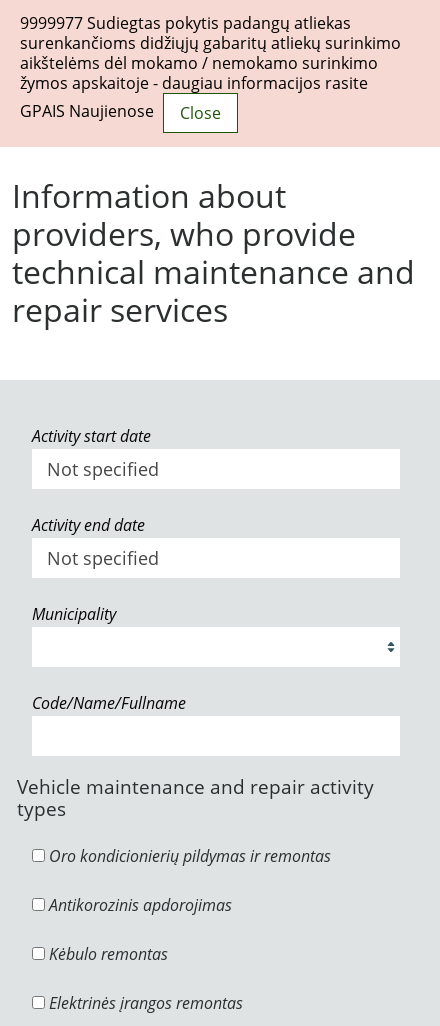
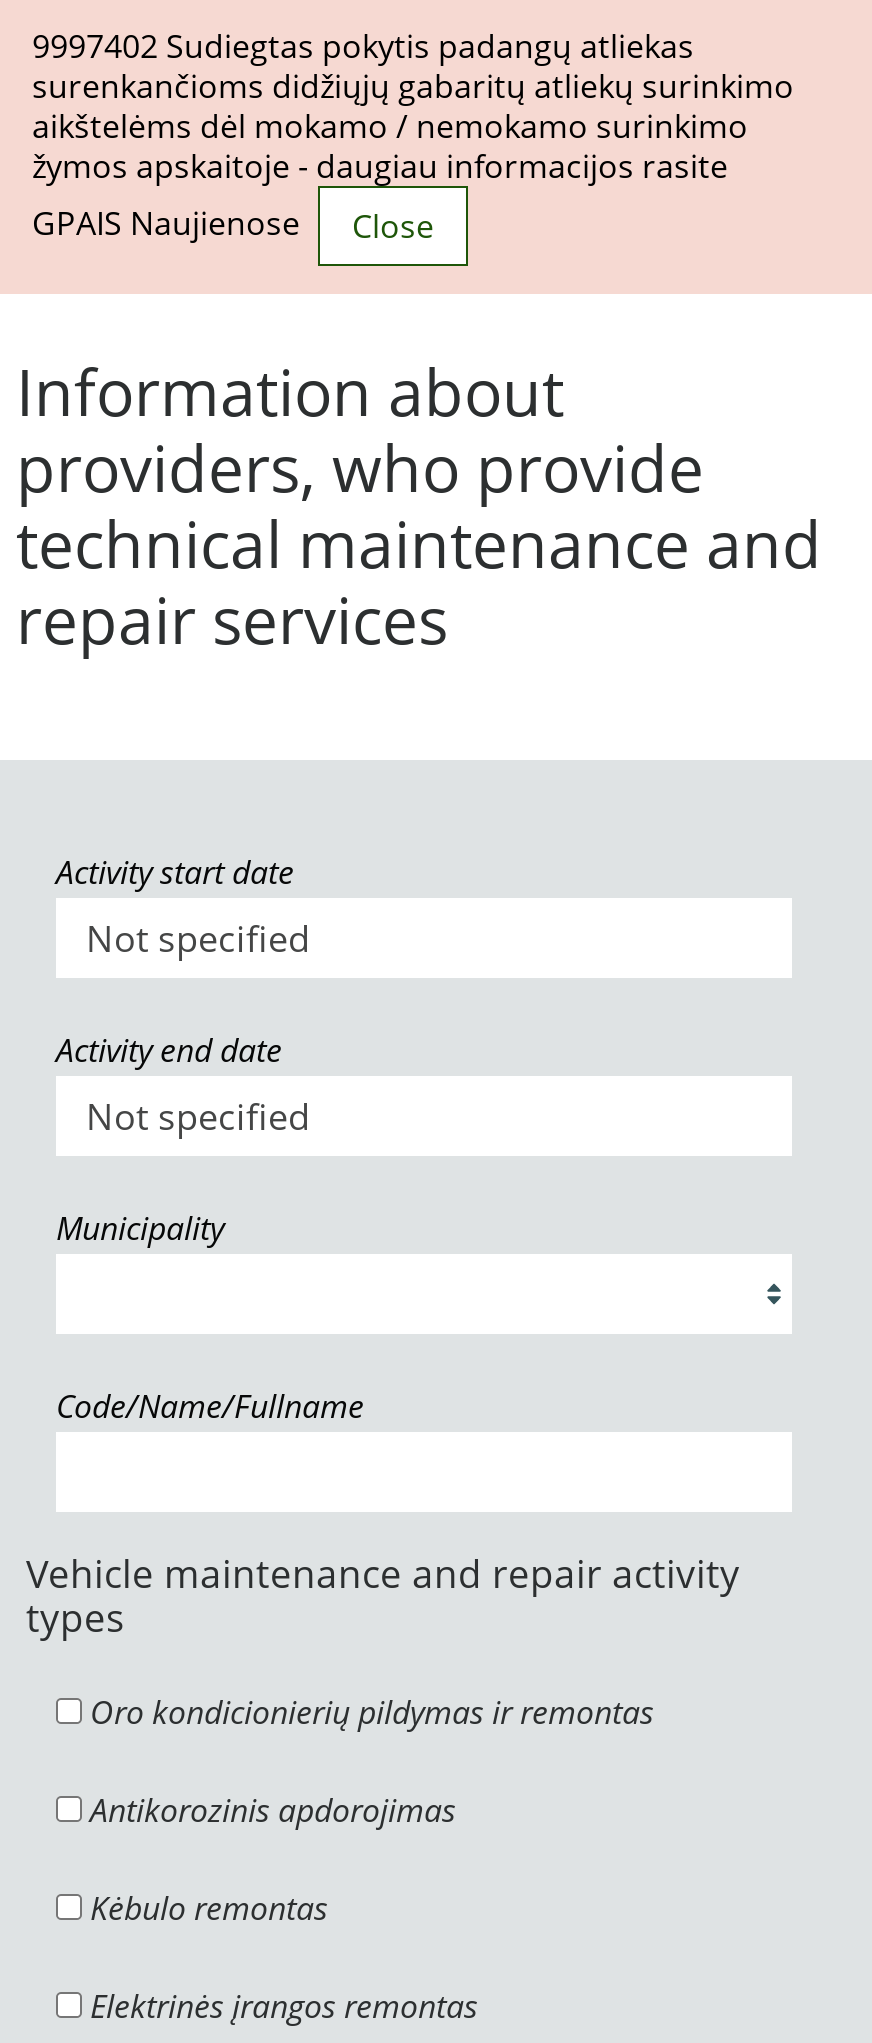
[20,12,351,34] 9999977 Sudiegtas pokytis padangų atliekas -> [32,24,694,68] 9997402 Sudiegtas pokytis padangų atliekas

